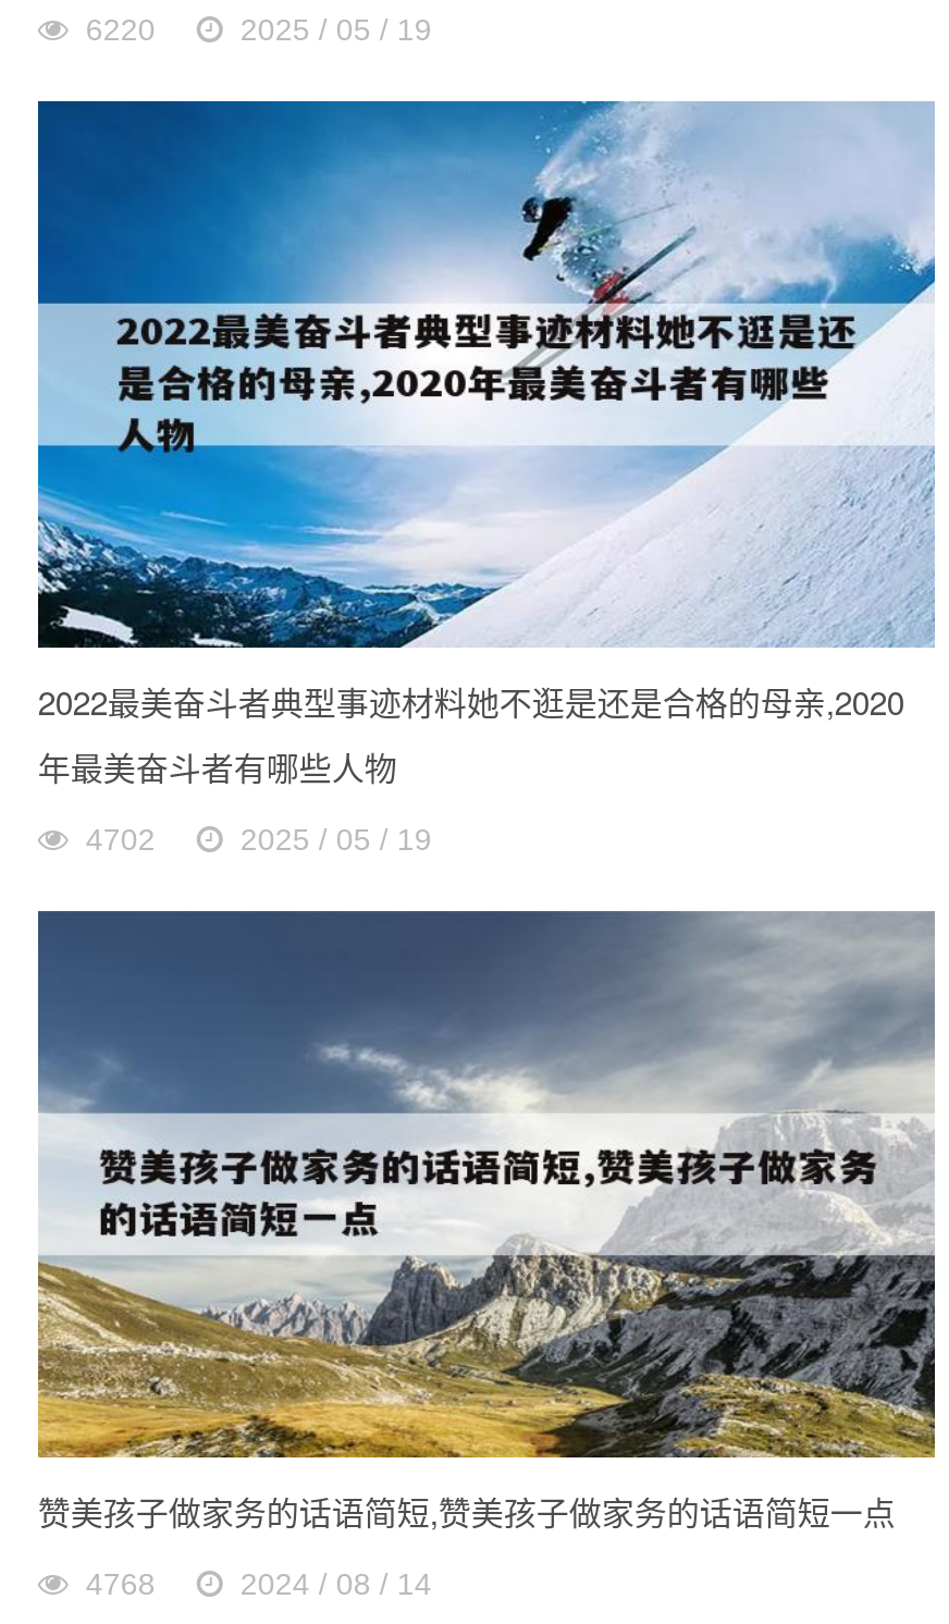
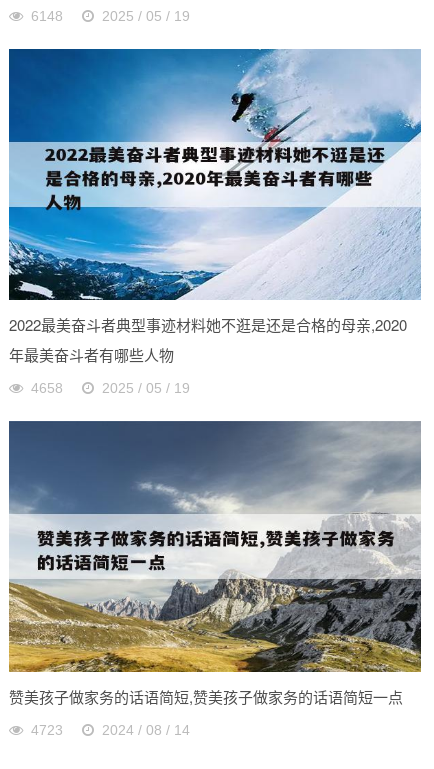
[86,13,155,48] 6220 -> [31,8,63,24] 6148
[86,822,155,857] 4702 -> [31,380,63,396] 4658
[86,1567,155,1601] 4768 -> [31,722,63,738] 4723

